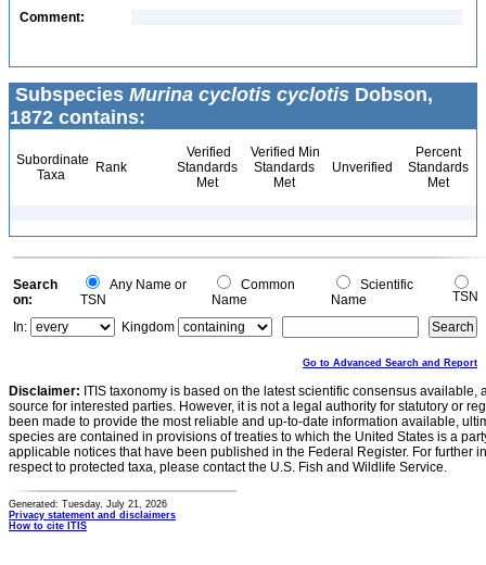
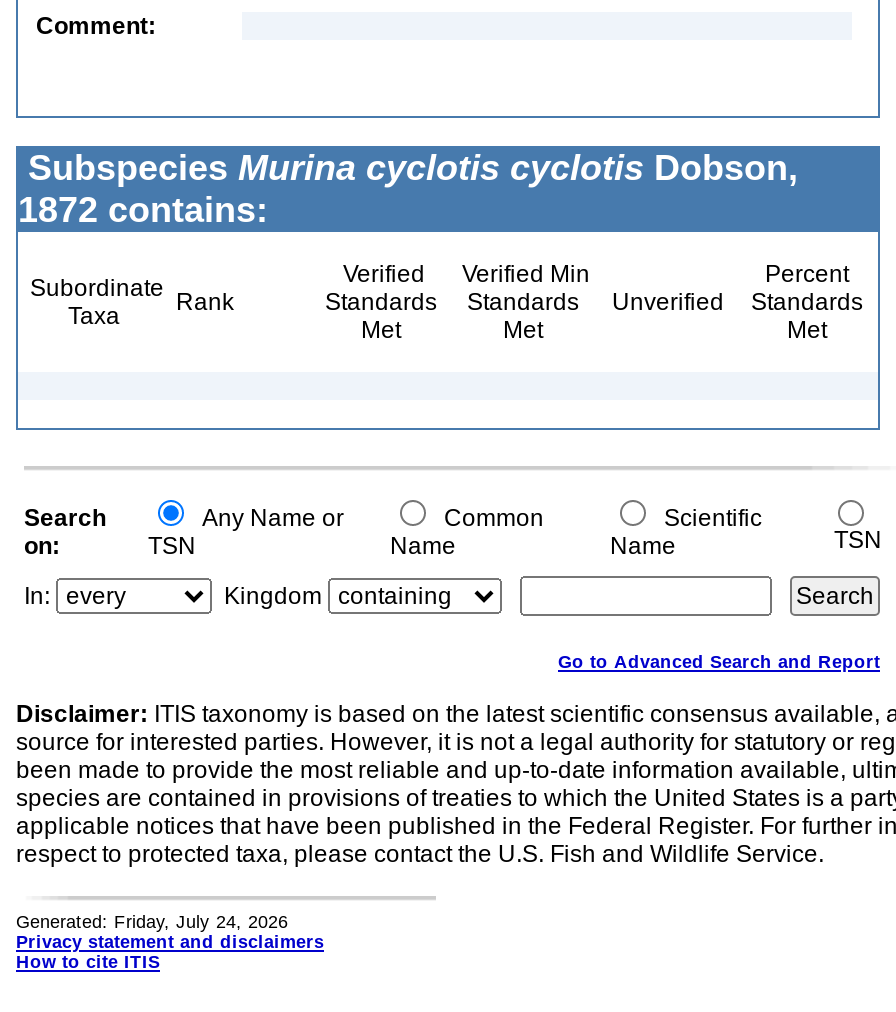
[9,499,167,510] Generated: Tuesday, July 21, 2026 -> [16,912,288,932] Generated: Friday, July 24, 2026

